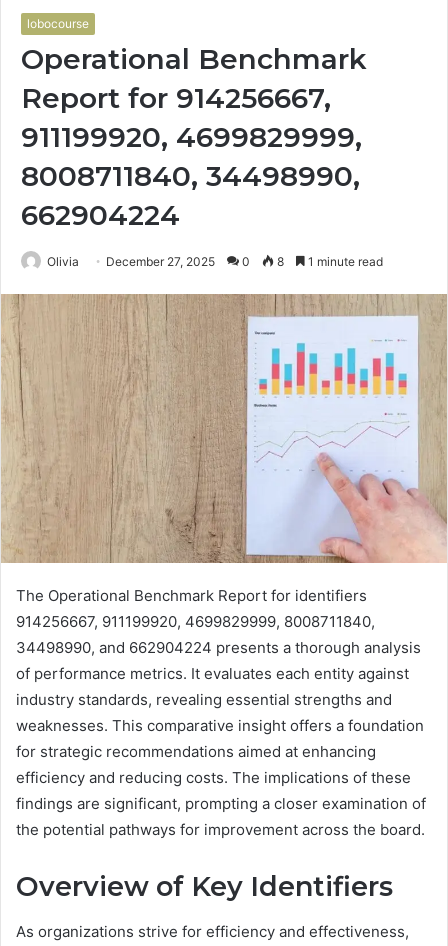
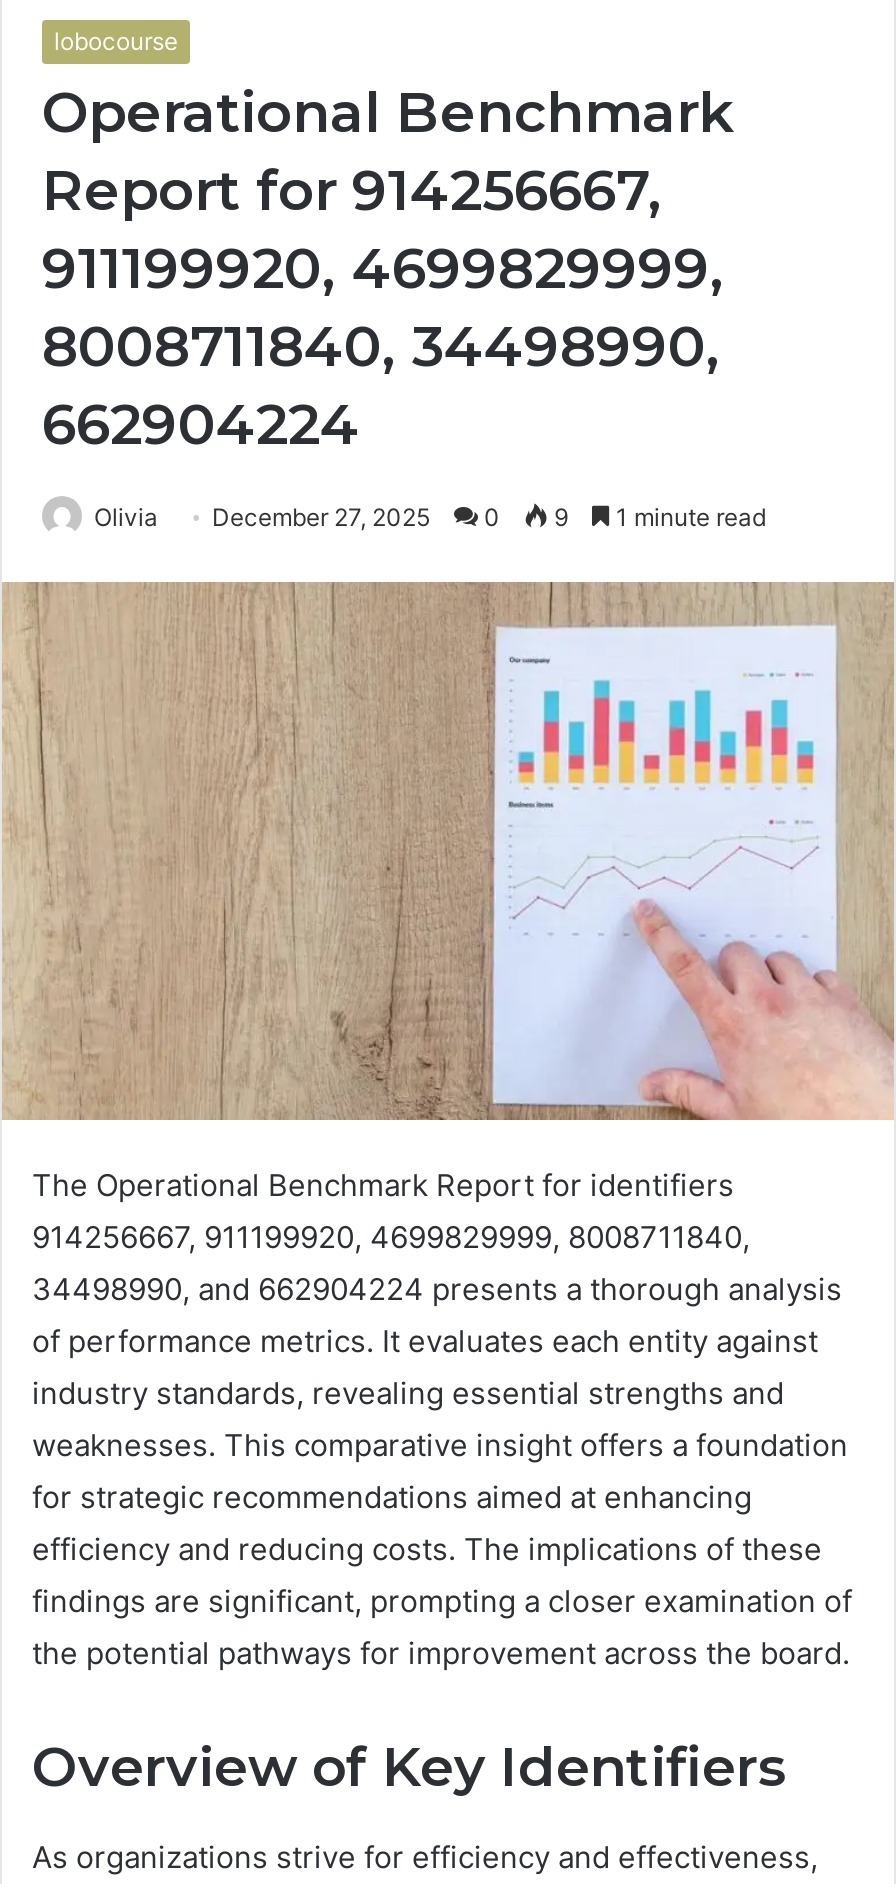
[47,254,383,269] Olivia December 27, 2025 0 8 1 minute read -> [94,503,766,533] Olivia December 27, 2025 0 9 1 minute read

